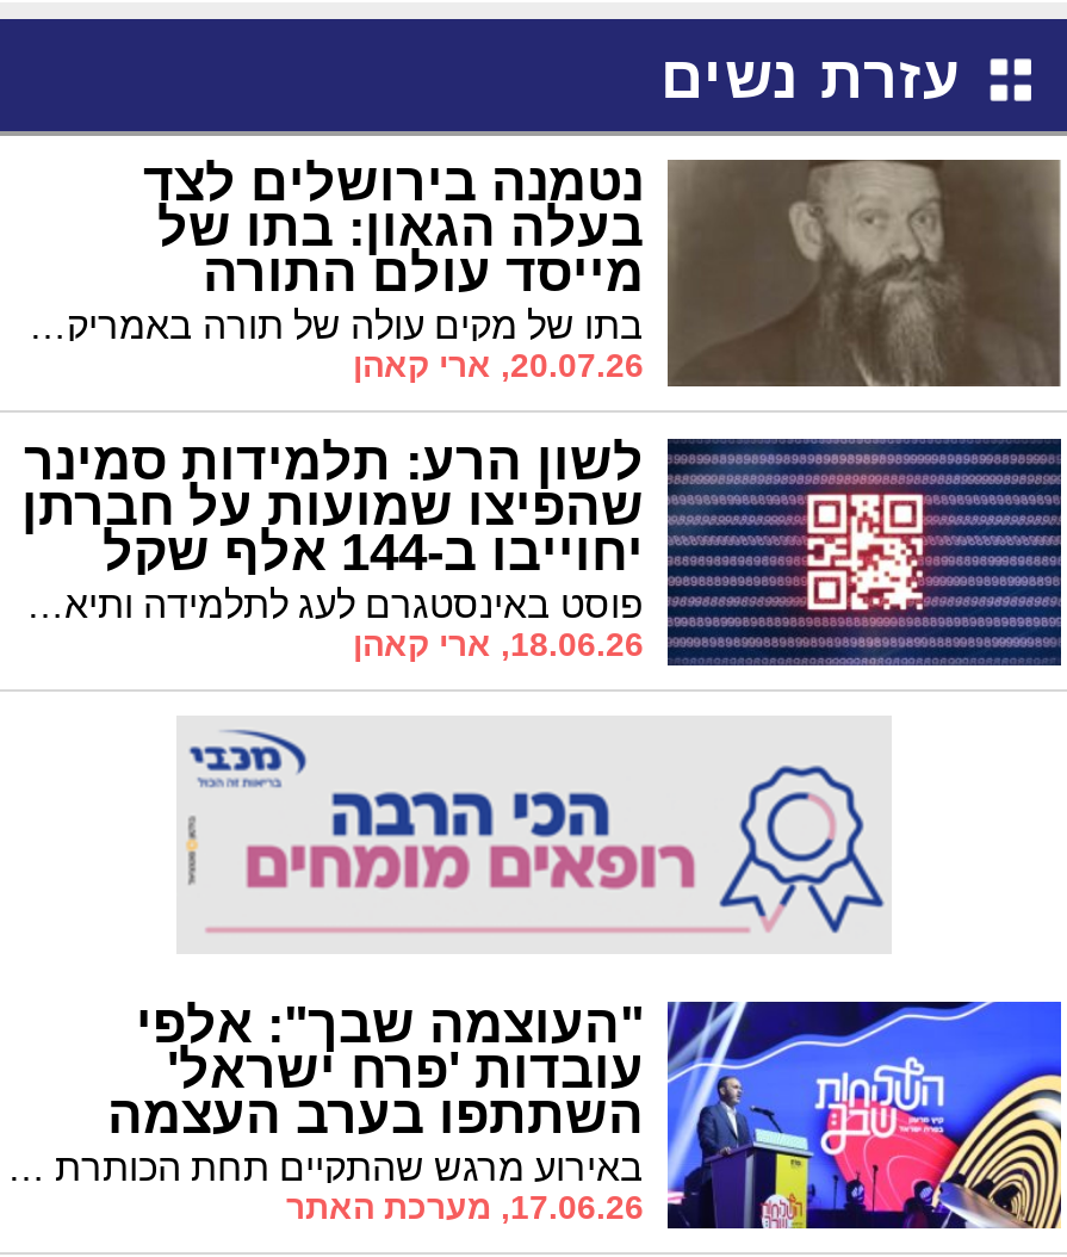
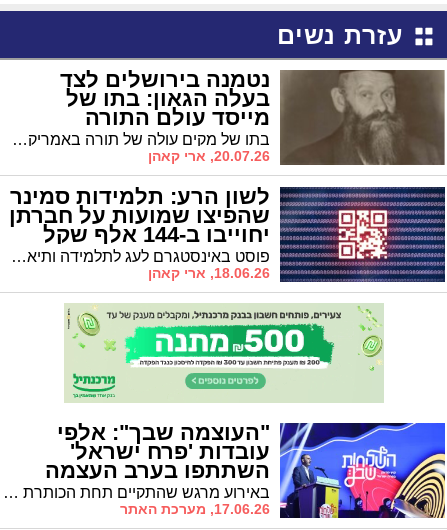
[155,718,913,952] [image] -> [64,303,384,403] [image]

